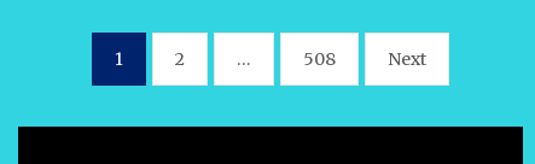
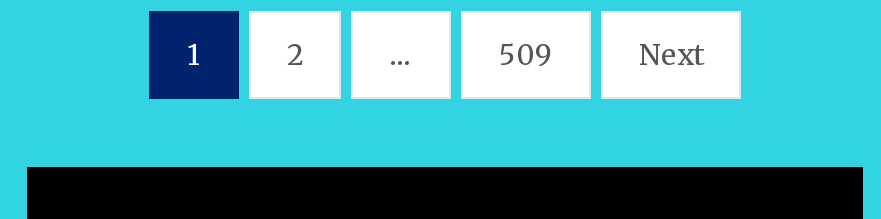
[303,48,336,70] 508 -> [499,37,553,73] 509

